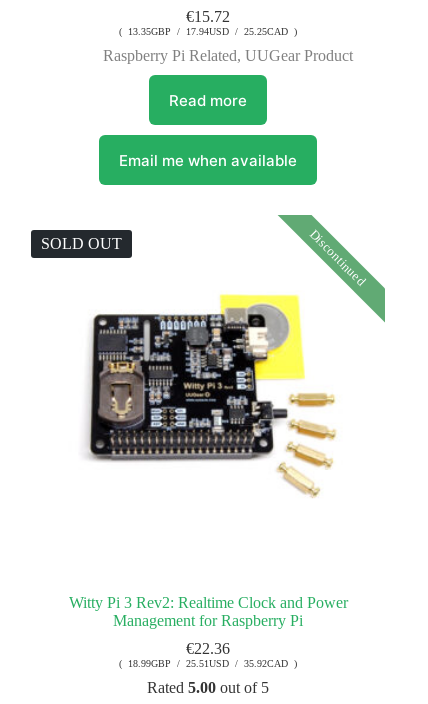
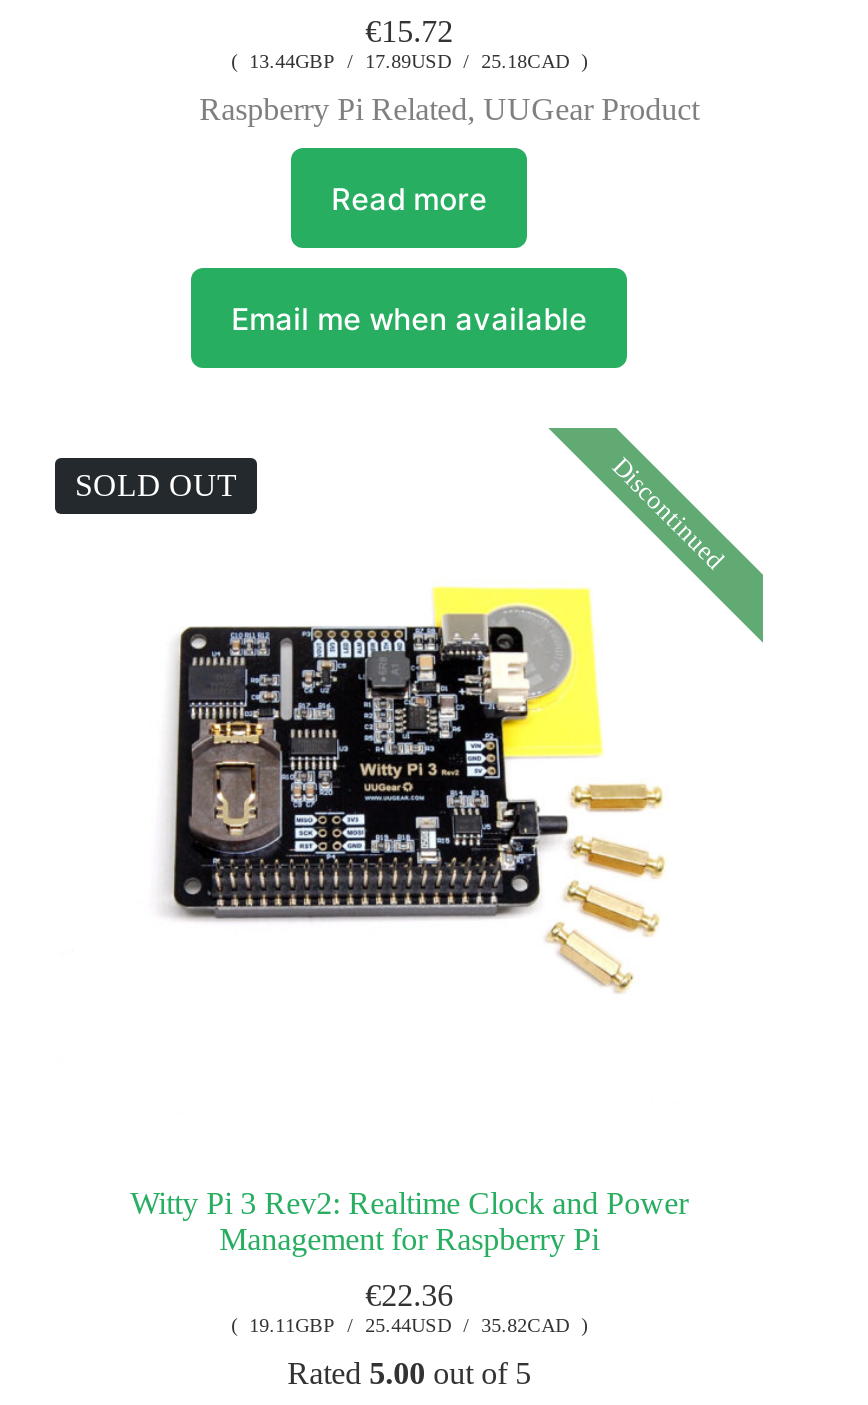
[119,26,297,37] ( 13.35GBP / 17.94USD / 25.25CAD ) -> [231,50,587,72] ( 13.44GBP / 17.89USD / 25.18CAD )
[119,658,297,669] ( 18.99GBP / 25.51USD / 35.92CAD ) -> [231,1315,587,1337] ( 19.11GBP / 25.44USD / 35.82CAD )

